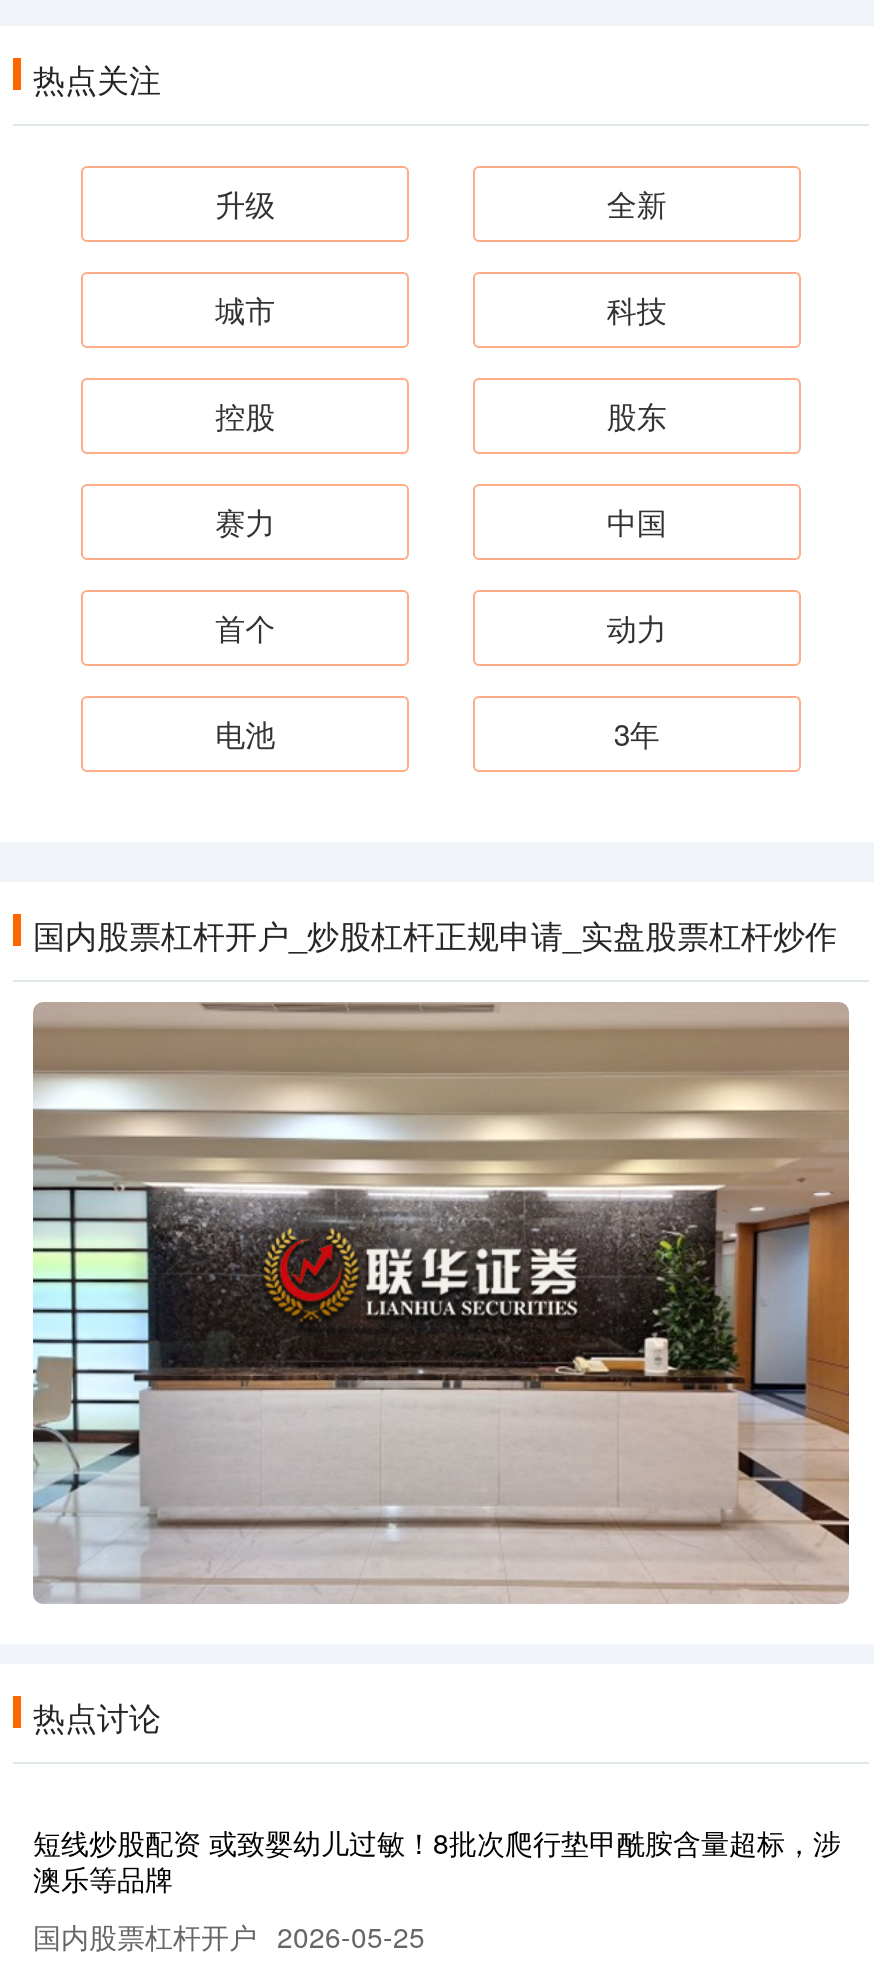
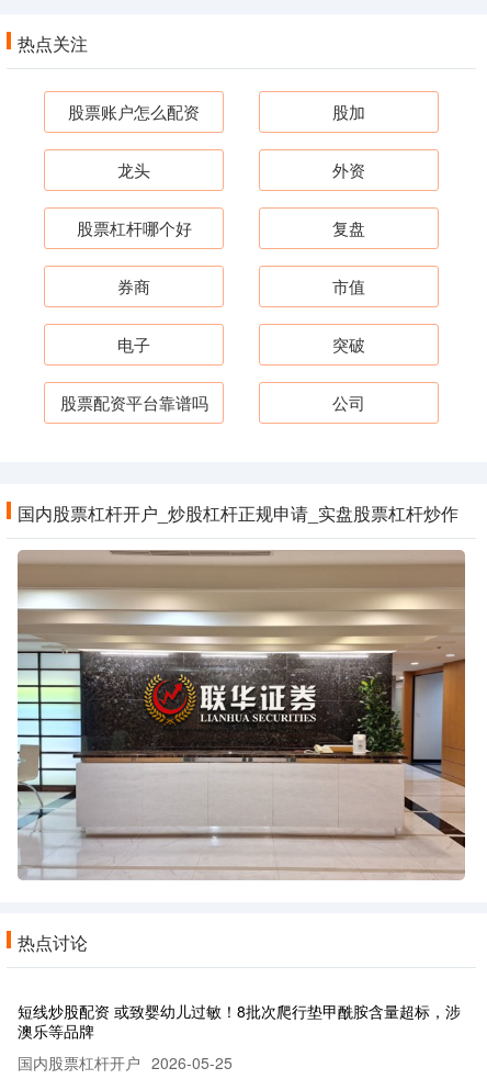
[215,181,667,223] 升级 | 全新 -> [68,100,365,123] 股票账户怎么配资 | 股加
[215,287,667,329] 城市 | 科技 -> [117,158,365,181] 龙头 | 外资
[215,393,667,435] 控股 | 股东 -> [76,216,365,239] 股票杠杆哪个好 | 复盘
[215,499,667,541] 赛力 | 中国 -> [117,274,365,297] 券商 | 市值
[215,605,667,647] 首个 | 动力 -> [117,332,365,355] 电子 | 突破
[215,711,660,753] 电池 | 3年 -> [60,390,365,413] 股票配资平台靠谱吗 | 公司

